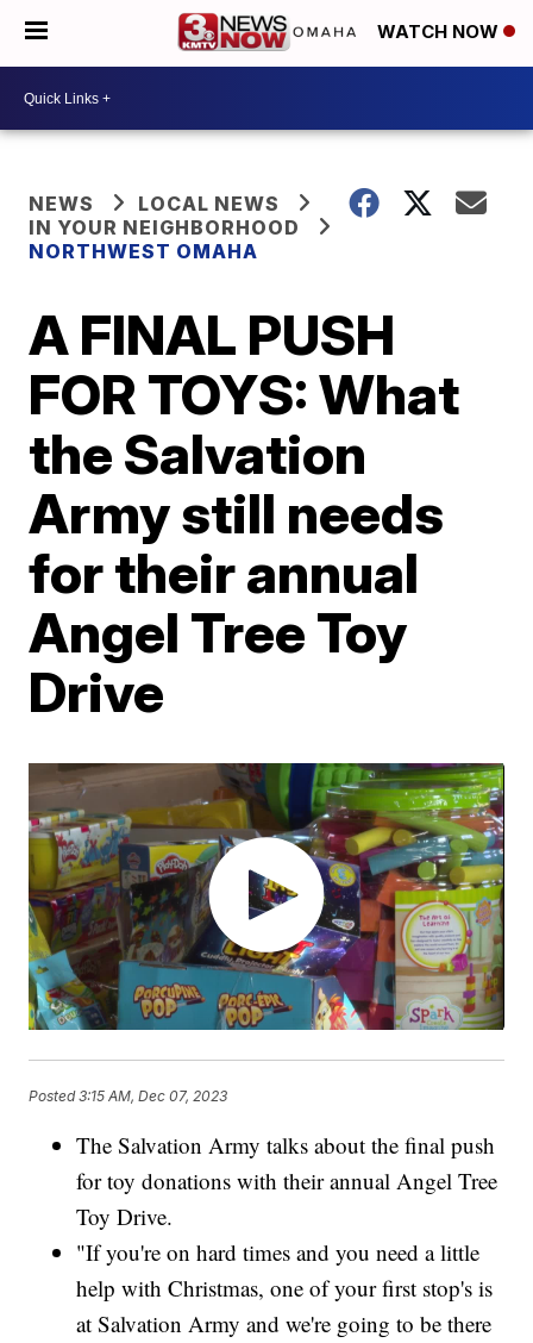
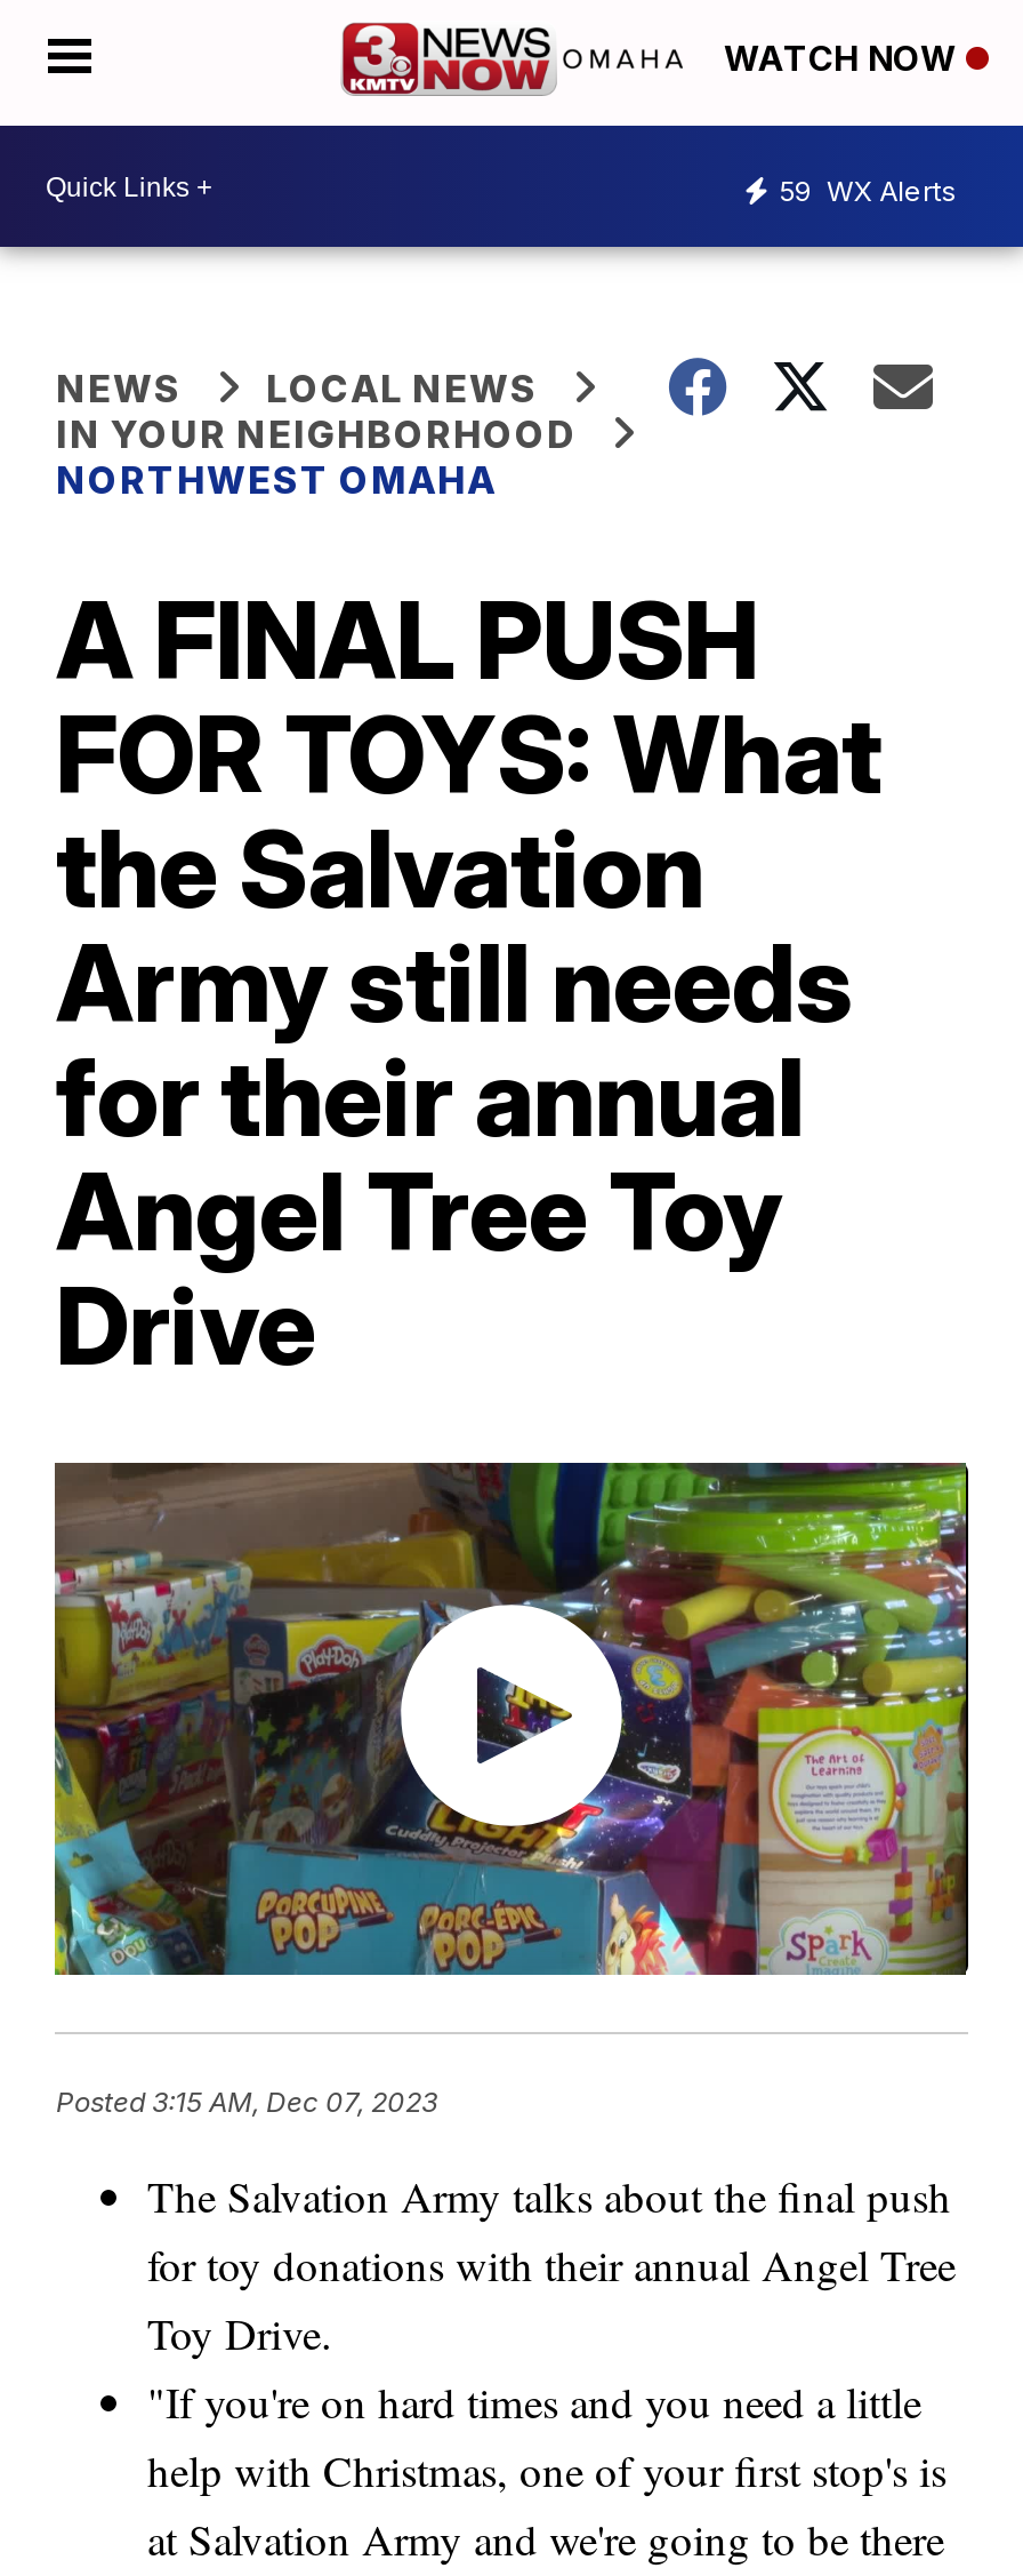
none -> [779,173,957,207] 59 WX Alerts

